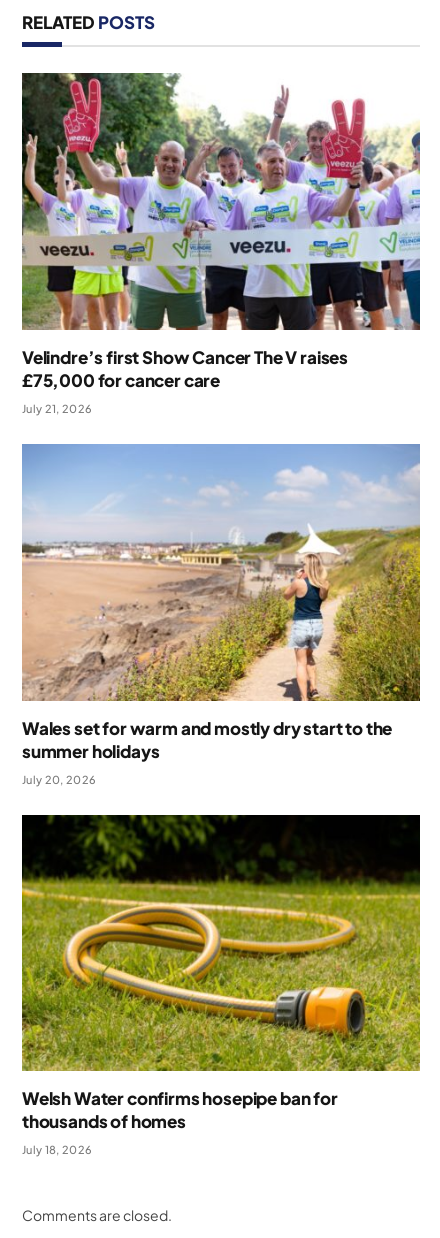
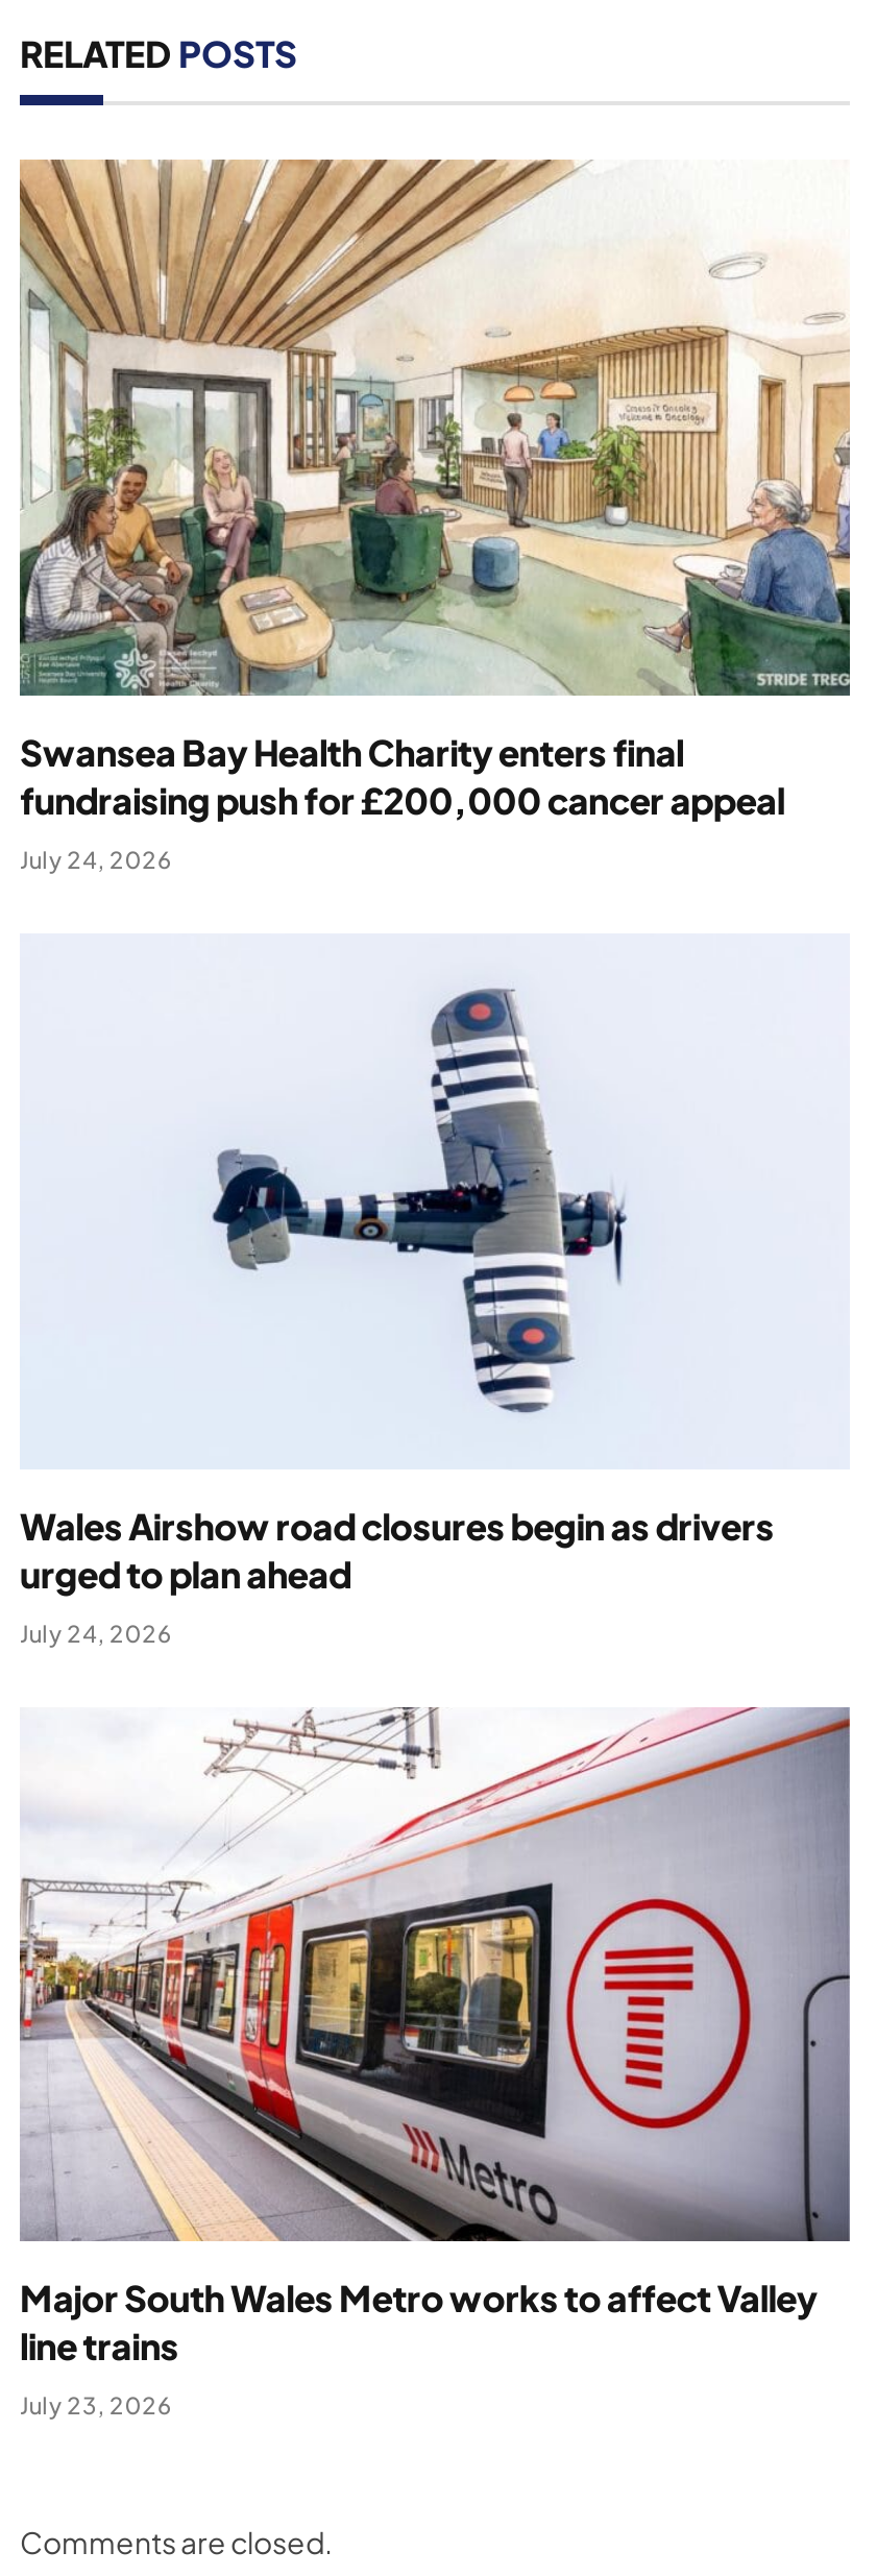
[21,72,421,391] [image] | Velindre’s first Show Cancer The V raises | £75,000 for cancer care -> [18,157,852,823] [image] | Swansea Bay Health Charity enters final | fundraising push for £200,000 cancer appeal
[22,402,92,415] July 21, 2026 -> [20,846,173,873] July 24, 2026
[21,444,421,762] [image] | Wales set for warm and mostly dry start to the | summer holidays -> [20,933,850,1596] [image] | Wales Airshow road closures begin as drivers | urged to plan ahead
[22,773,96,786] July 20, 2026 -> [20,1619,173,1646] July 24, 2026
[21,814,421,1132] [image] | Welsh Water confirms hosepipe ban for | thousands of homes -> [18,1705,852,2370] [image] | Major South Wales Metro works to affect Valley | line trains
[22,1143,92,1156] July 18, 2026 -> [20,2392,173,2420] July 23, 2026

